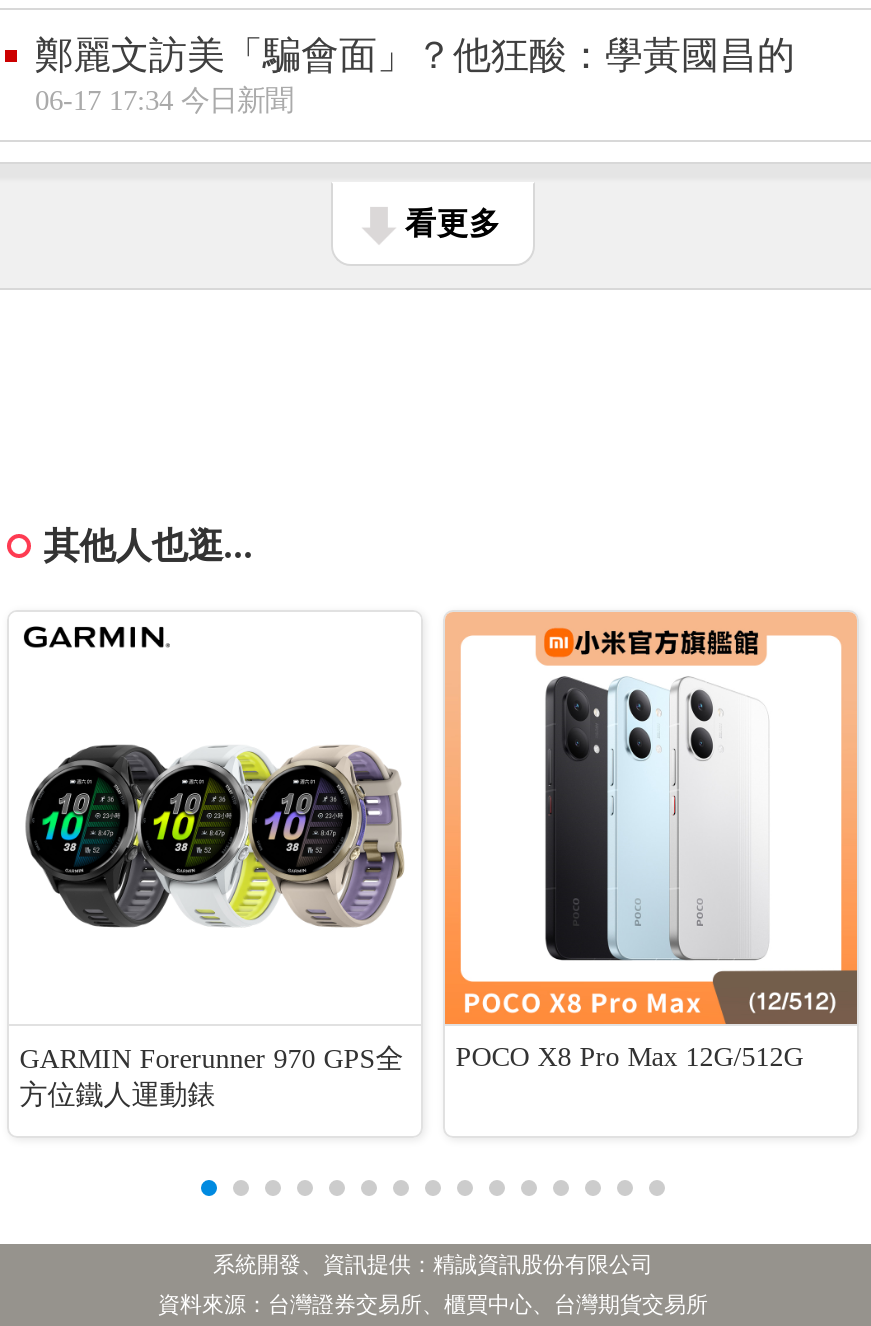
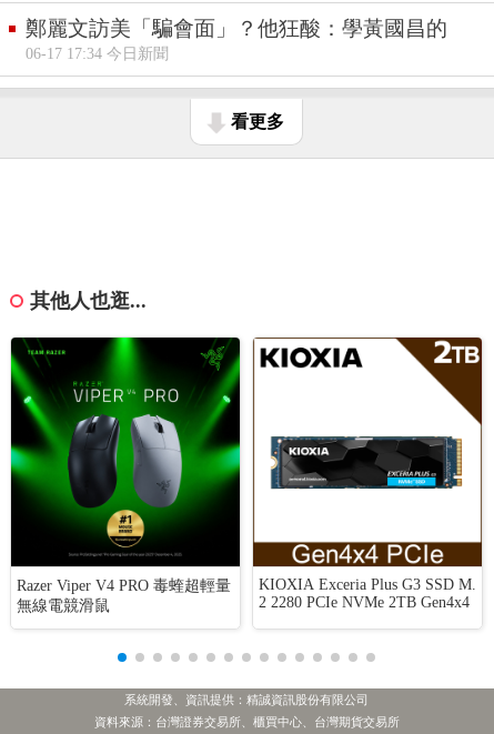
[9,612,421,1110] [image] | GARMIN Forerunner 970 GPS全 | 方位鐵人運動錶 -> [10,336,241,614] [image] | Razer Viper V4 PRO 毒蝰超輕量 | 無線電競滑鼠
[443,612,859,1072] [image] | POCO X8 Pro Max 12G/512G -> [252,336,483,611] [image] | KIOXIA Exceria Plus G3 SSD M. | 2 2280 PCIe NVMe 2TB Gen4x4

